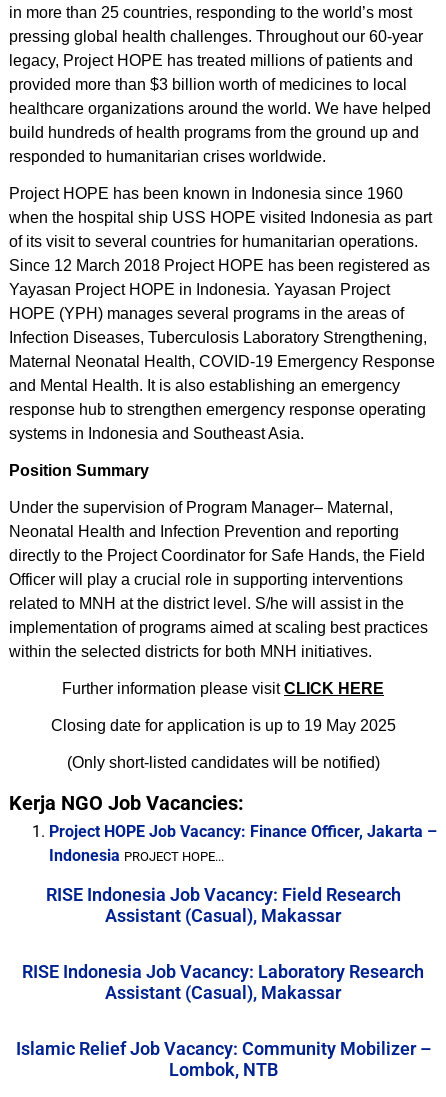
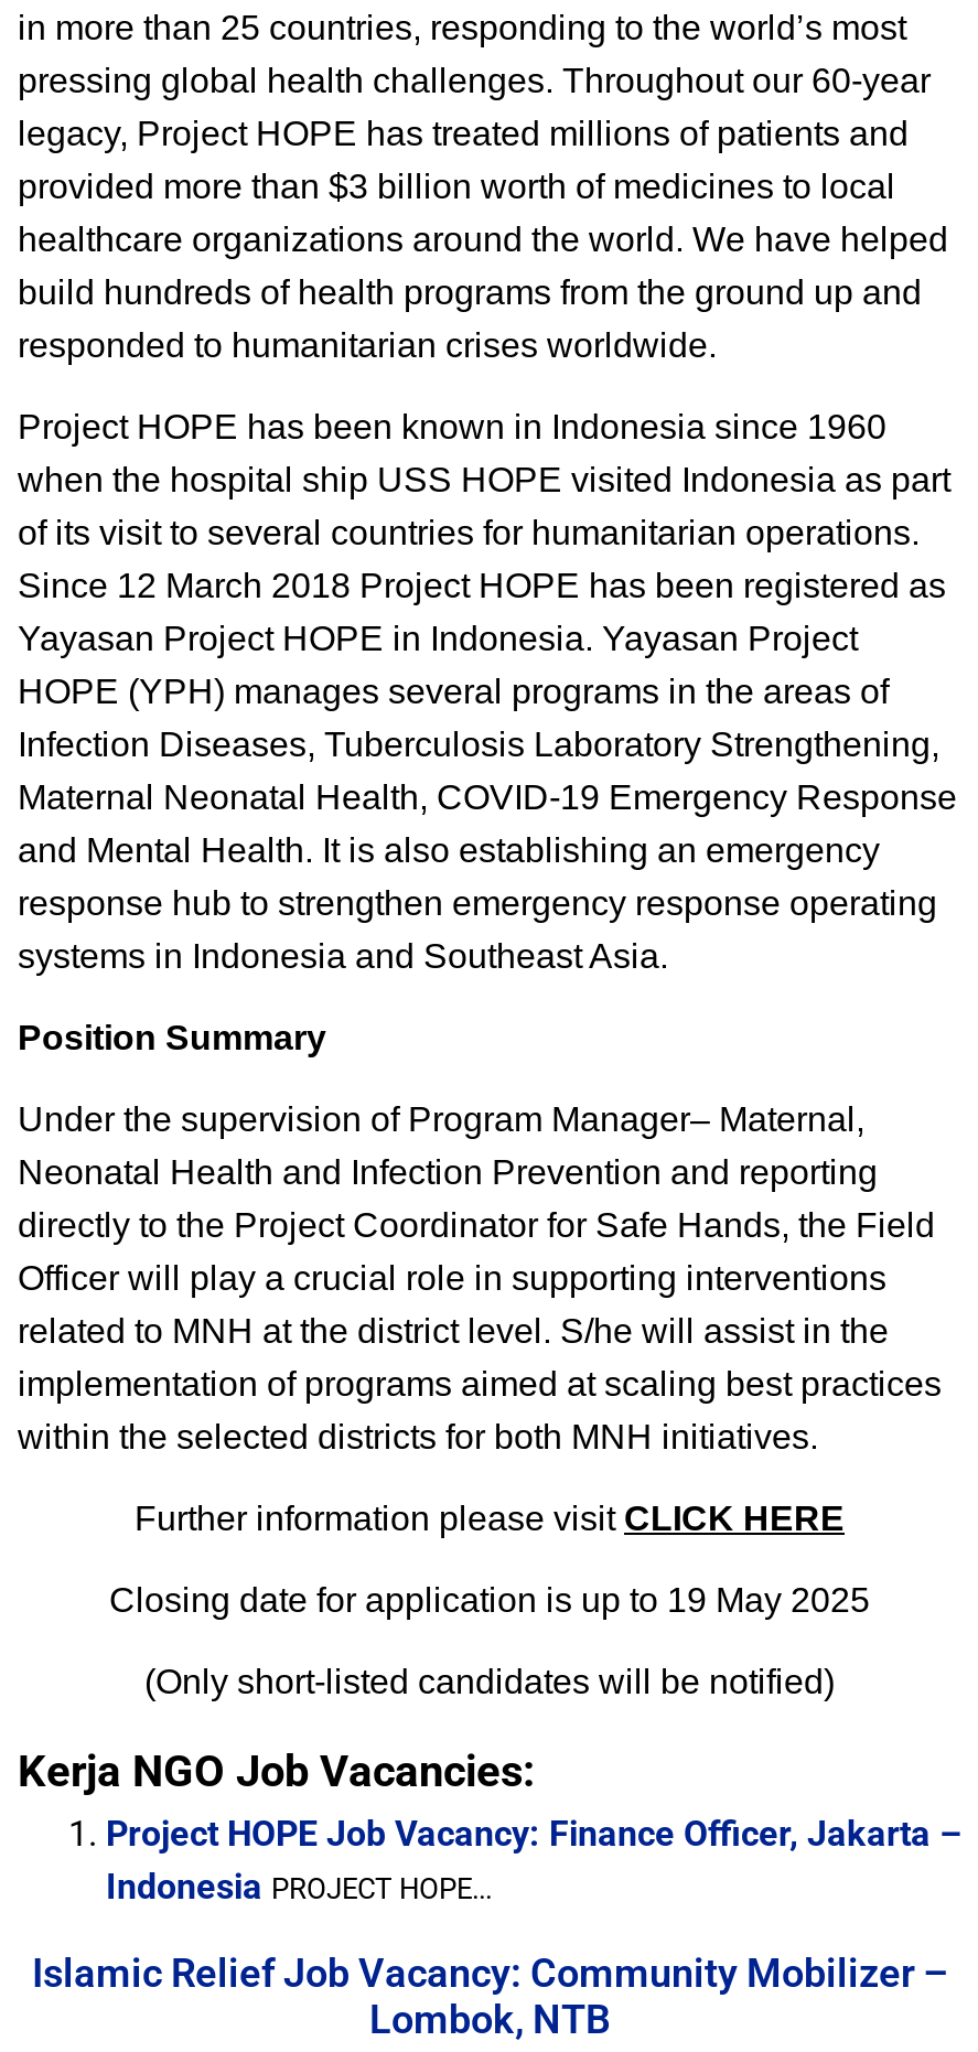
[22,884,424,1003] RISE Indonesia Job Vacancy: Field Research | Assistant (Casual), Makassar | RISE Indonesia Job Vacancy: Laboratory Research | Assistant (Casual), Makassar -> none

